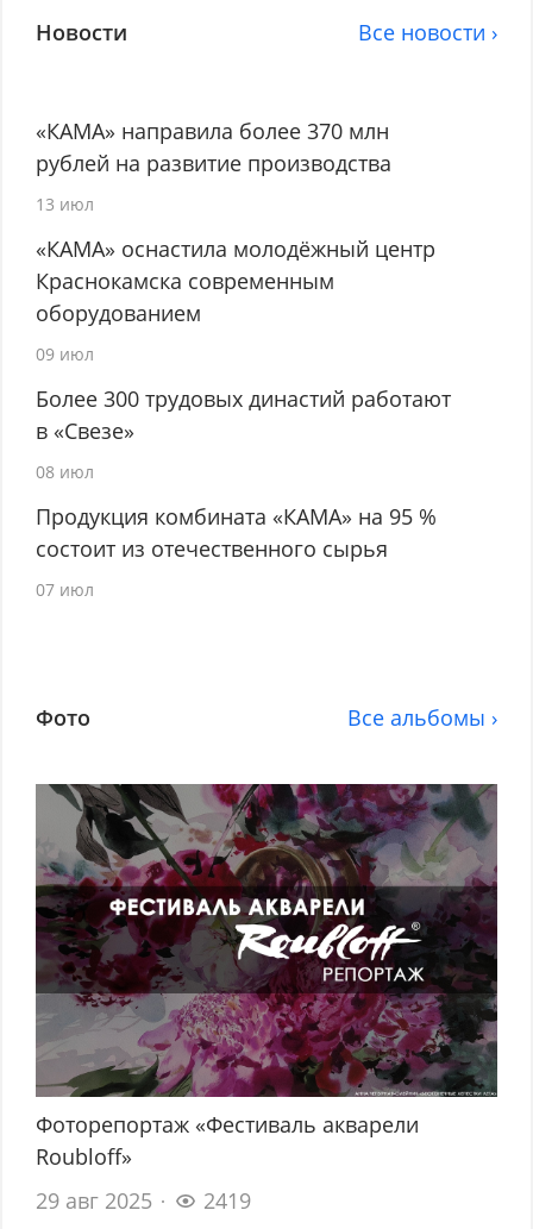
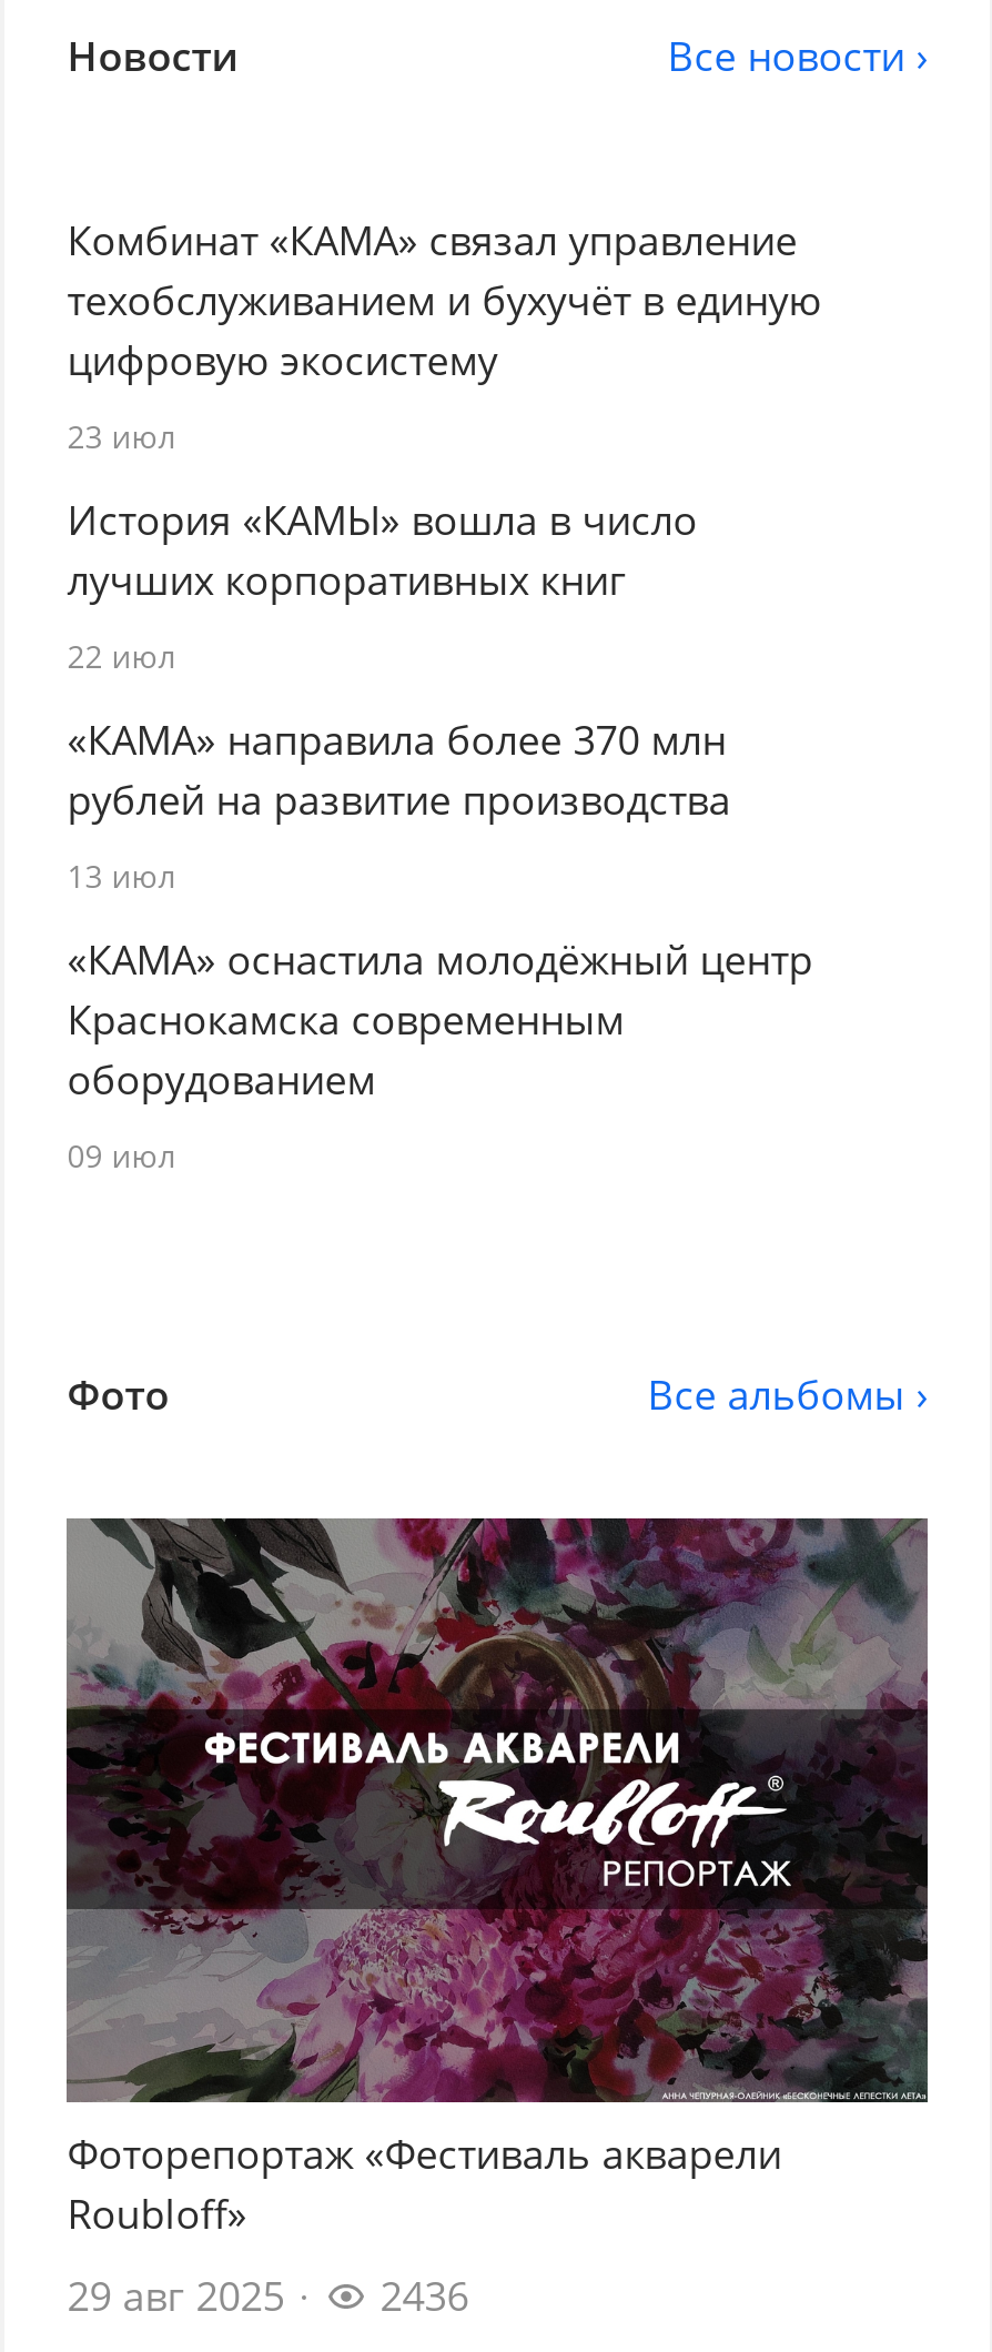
none -> [67,213,822,677] Комбинат «КАМА» связал управление | техобслуживанием и бухучёт в единую | цифровую экосистему | 23 июл | История «КАМЫ» вошла в число | лучших корпоративных книг | 22 июл
moved [36,117,436,365] -> [67,713,813,1177]: «КАМА» направила более 370 млн | рублей на развитие производства | 13 июл | «КАМА» оснастила молодёжный центр | Краснокамска современным | оборудованием | 09 июл
[36,384,451,601] Более 300 трудовых династий работают | в «Свезе» | 08 июл | Продукция комбината «КАМА» на 95 % | состоит из отечественного сырья | 07 июл -> none
[36,1186,251,1214] 29 авг 2025 2419 -> [67,2268,469,2321] 29 авг 2025 2436

